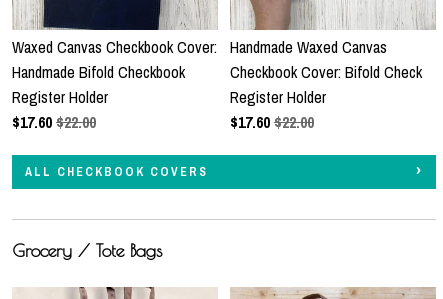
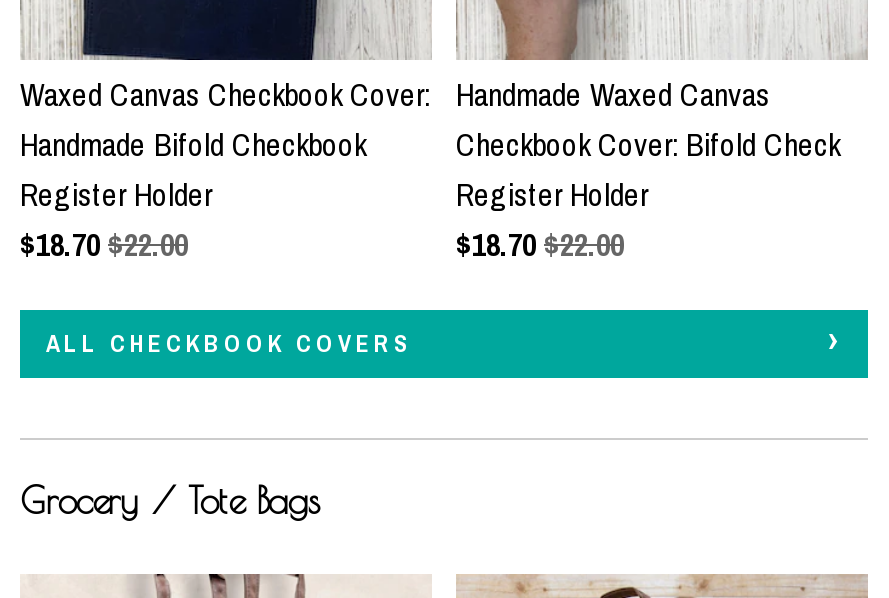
[12,111,96,133] $17.60 $22.00 -> [20,222,188,266] $18.70 $22.00
[230,111,314,133] $17.60 $22.00 -> [456,222,624,266] $18.70 $22.00

